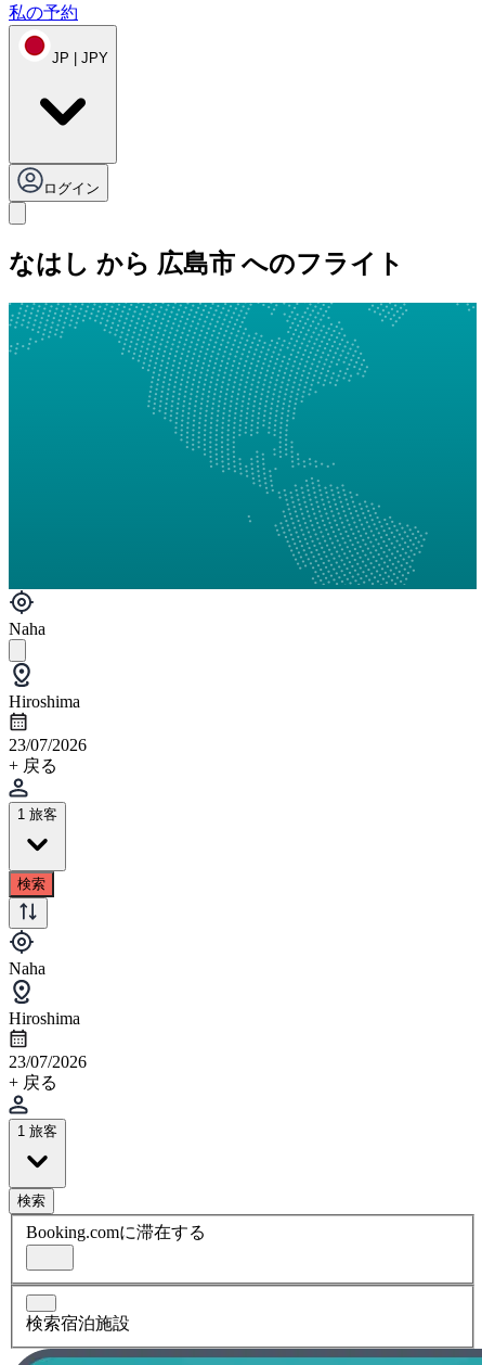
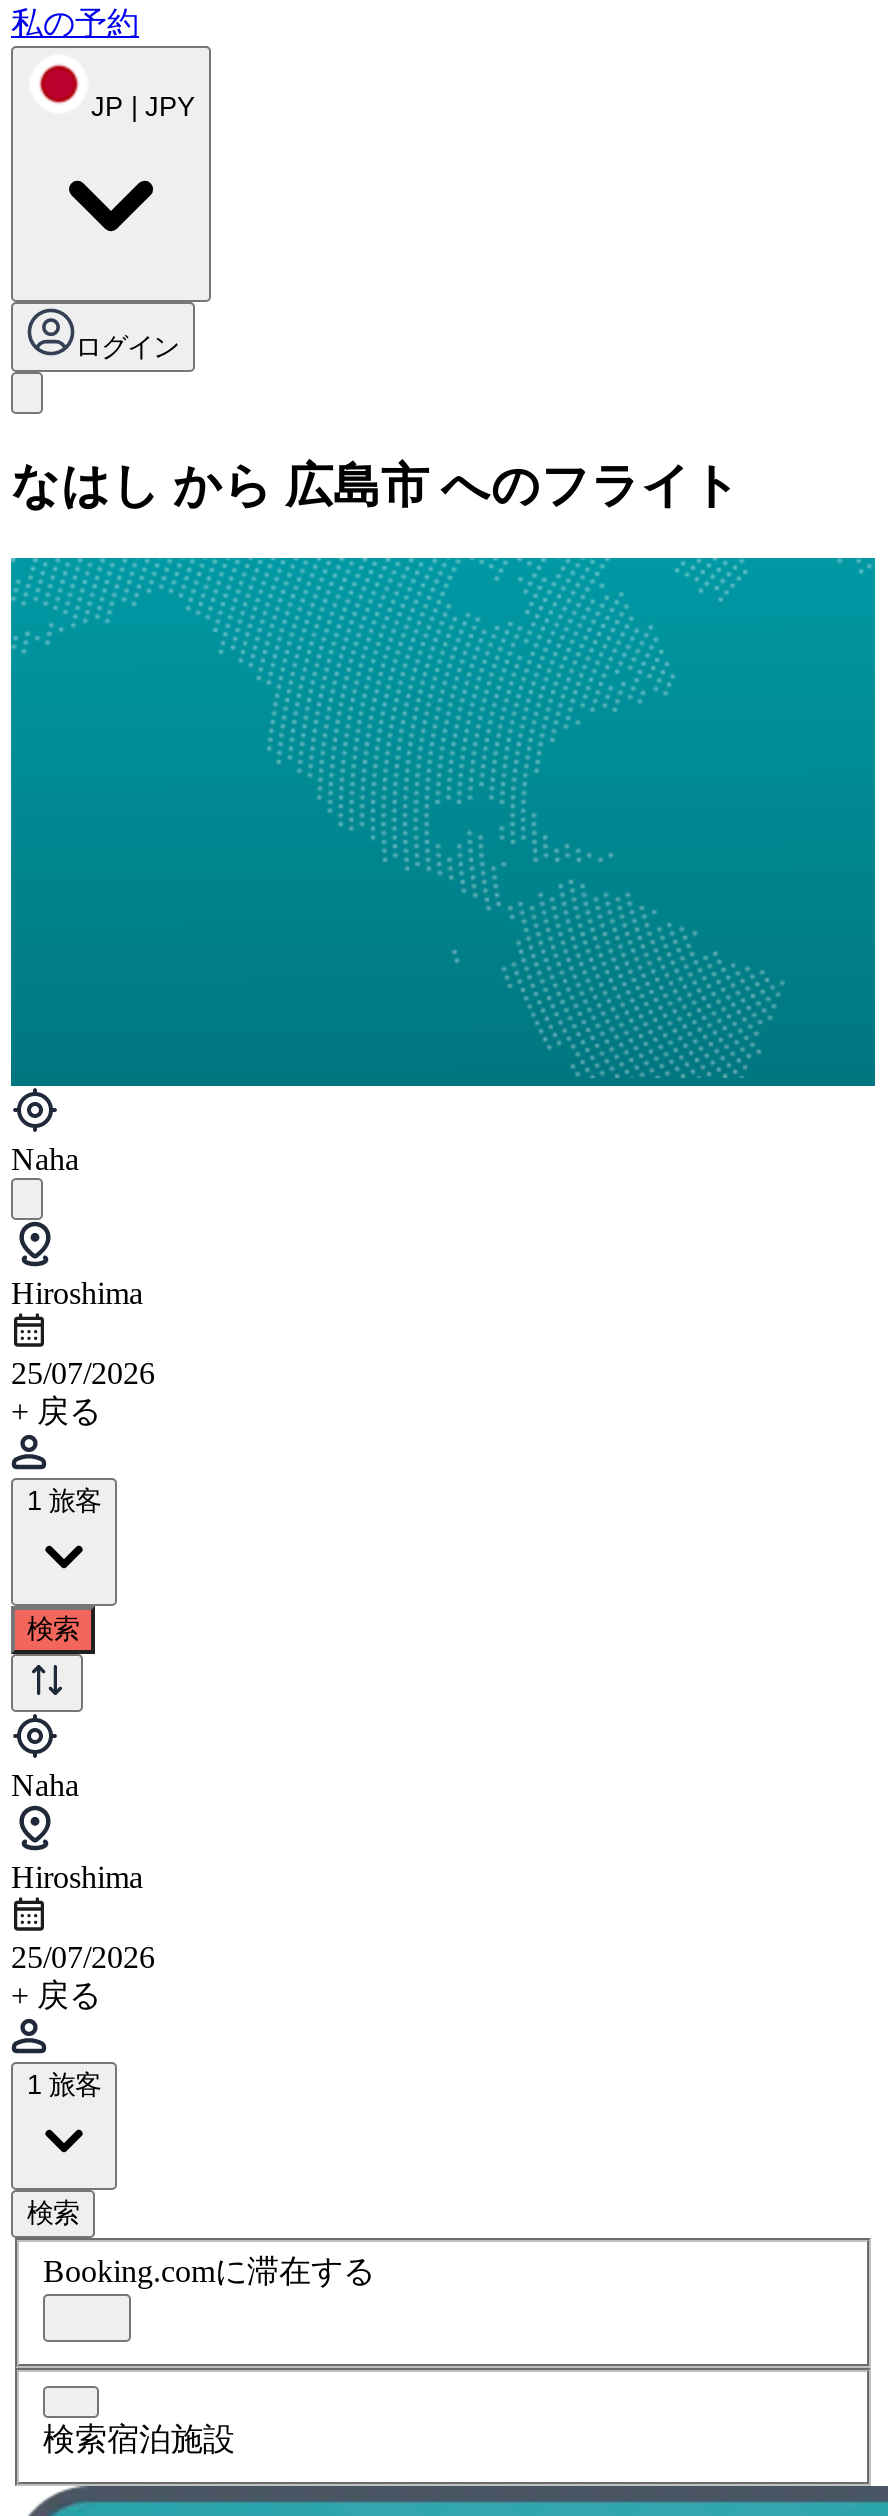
[9,735,87,754] 23/07/2026 -> [11,1356,155,1390] 25/07/2026
[9,1052,87,1071] 23/07/2026 -> [11,1940,155,1974] 25/07/2026

